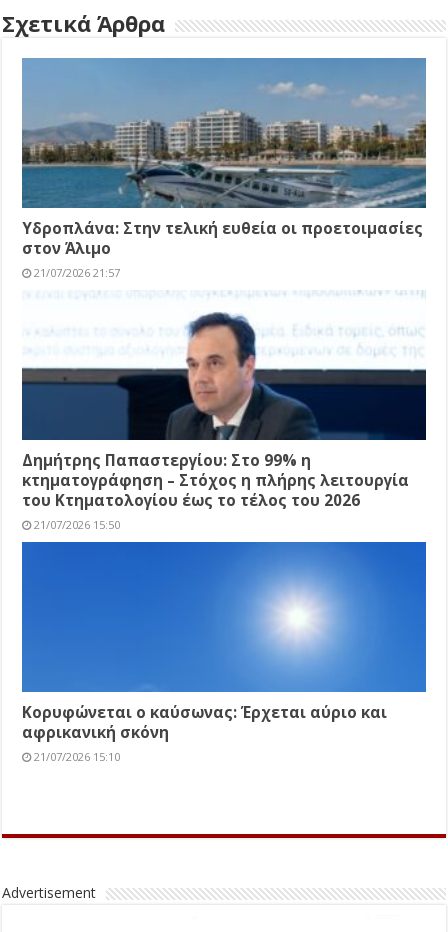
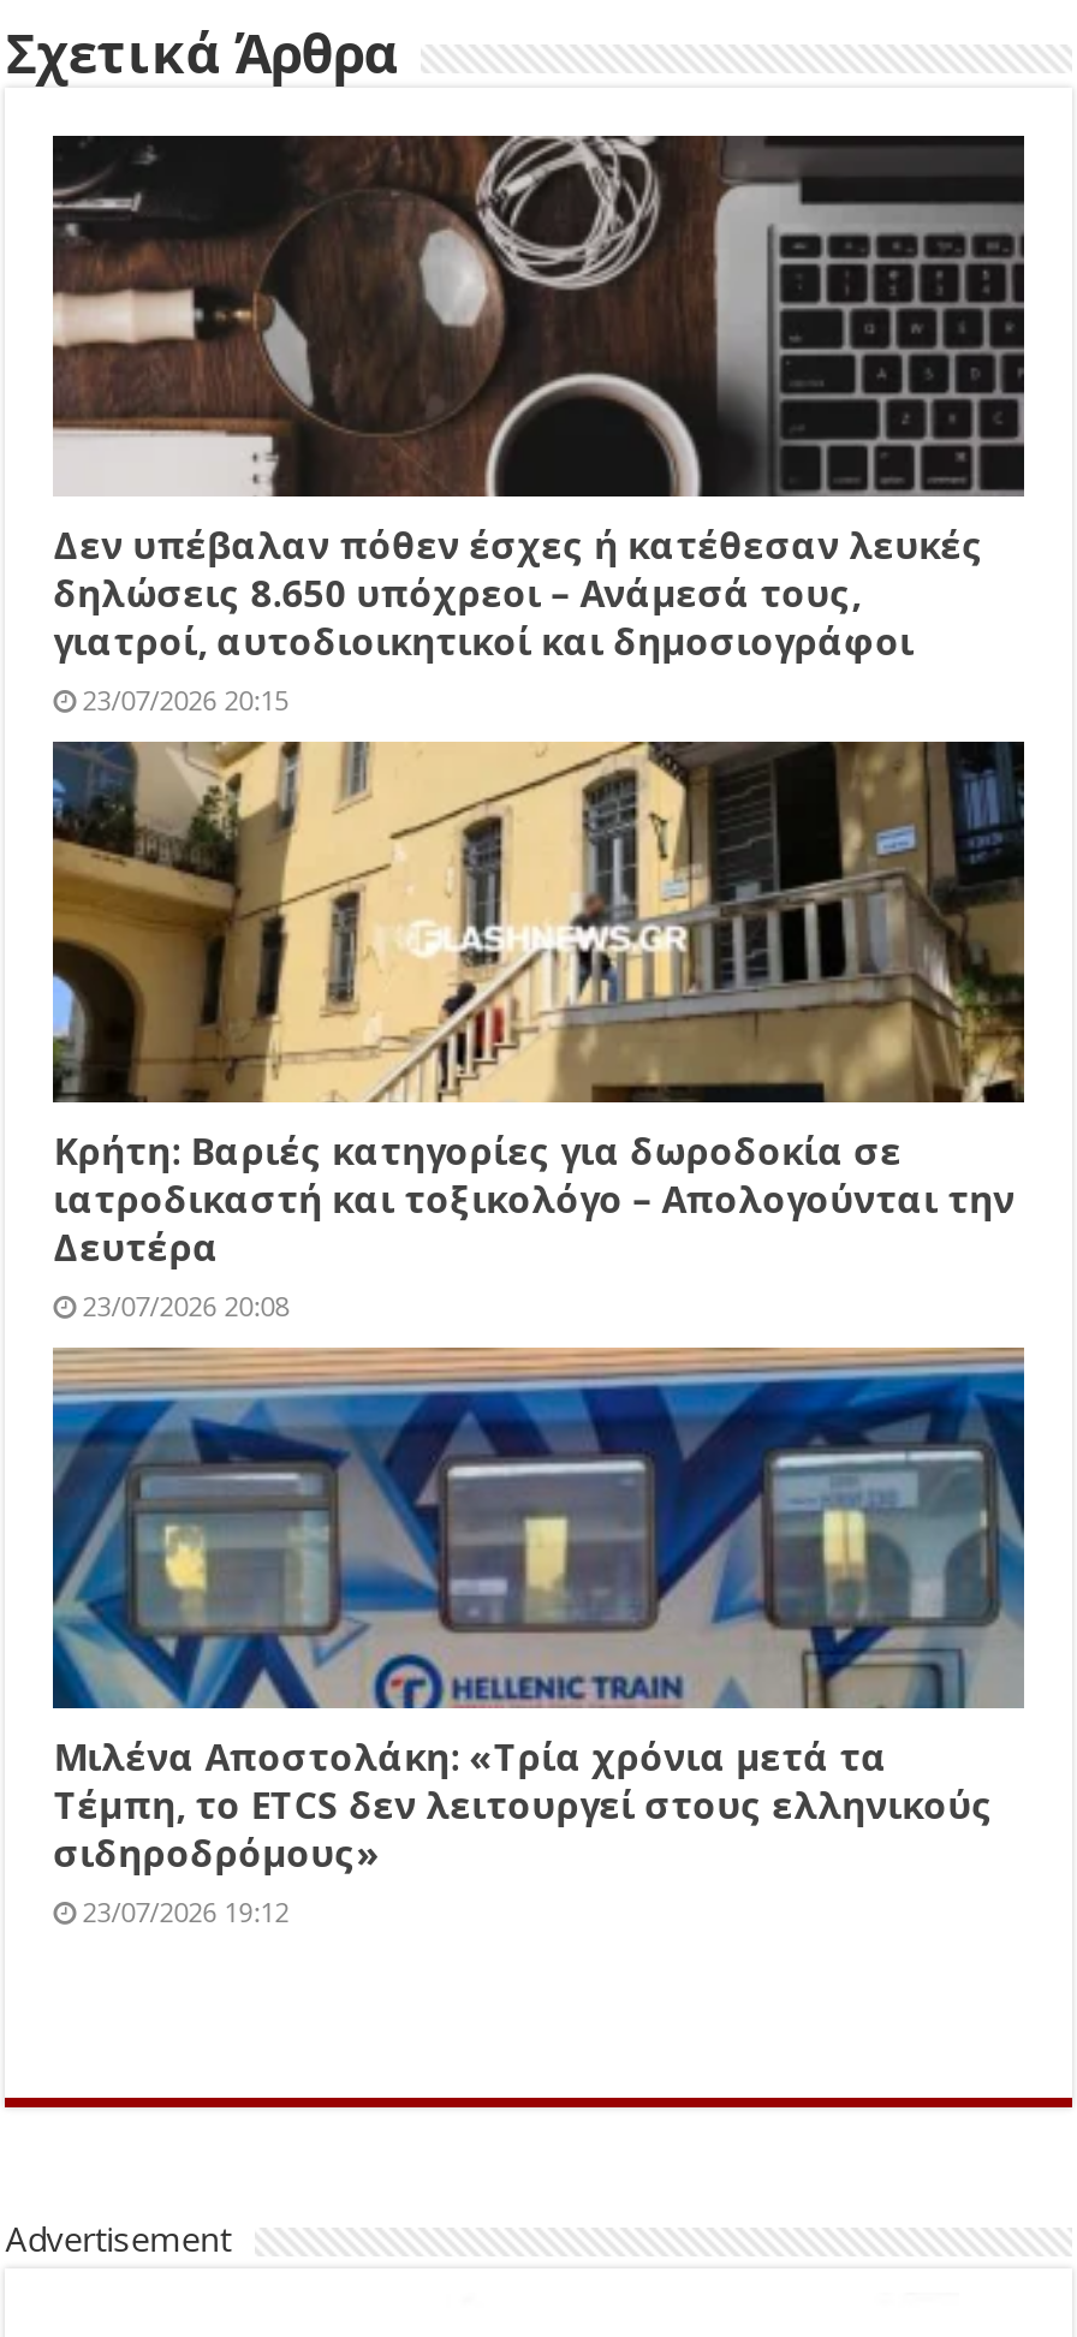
[22,57,427,280] [image] | Υδροπλάνα: Στην τελική ευθεία οι προετοιμασίες | στον Άλιμο | 21/07/2026 21:57 -> [50,133,1027,718] [image] | Δεν υπέβαλαν πόθεν έσχες ή κατέθεσαν λευκές | δηλώσεις 8.650 υπόχρεοι – Ανάμεσά τους, | γιατροί, αυτοδιοικητικοί και δημοσιογράφοι | 23/07/2026 20:15
[21,310,426,532] [image] | Δημήτρης Παπαστεργίου: Στο 99% η | κτηματογράφηση – Στόχος η πλήρης λειτουργία | του Κτηματολογίου έως το τέλος του 2026 | 21/07/2026 15:50 -> [50,739,1027,1324] [image] | Κρήτη: Βαριές κατηγορίες για δωροδοκία σε | ιατροδικαστή και τοξικολόγο – Απολογούνται την | Δευτέρα | 23/07/2026 20:08
[21,541,427,764] [image] | Κορυφώνεται ο καύσωνας: Έρχεται αύριο και | αφρικανική σκόνη | 21/07/2026 15:10 -> [50,1345,1027,1930] [image] | Μιλένα Αποστολάκη: «Τρία χρόνια μετά τα | Τέμπη, το ETCS δεν λειτουργεί στους ελληνικούς | σιδηροδρόμους» | 23/07/2026 19:12

